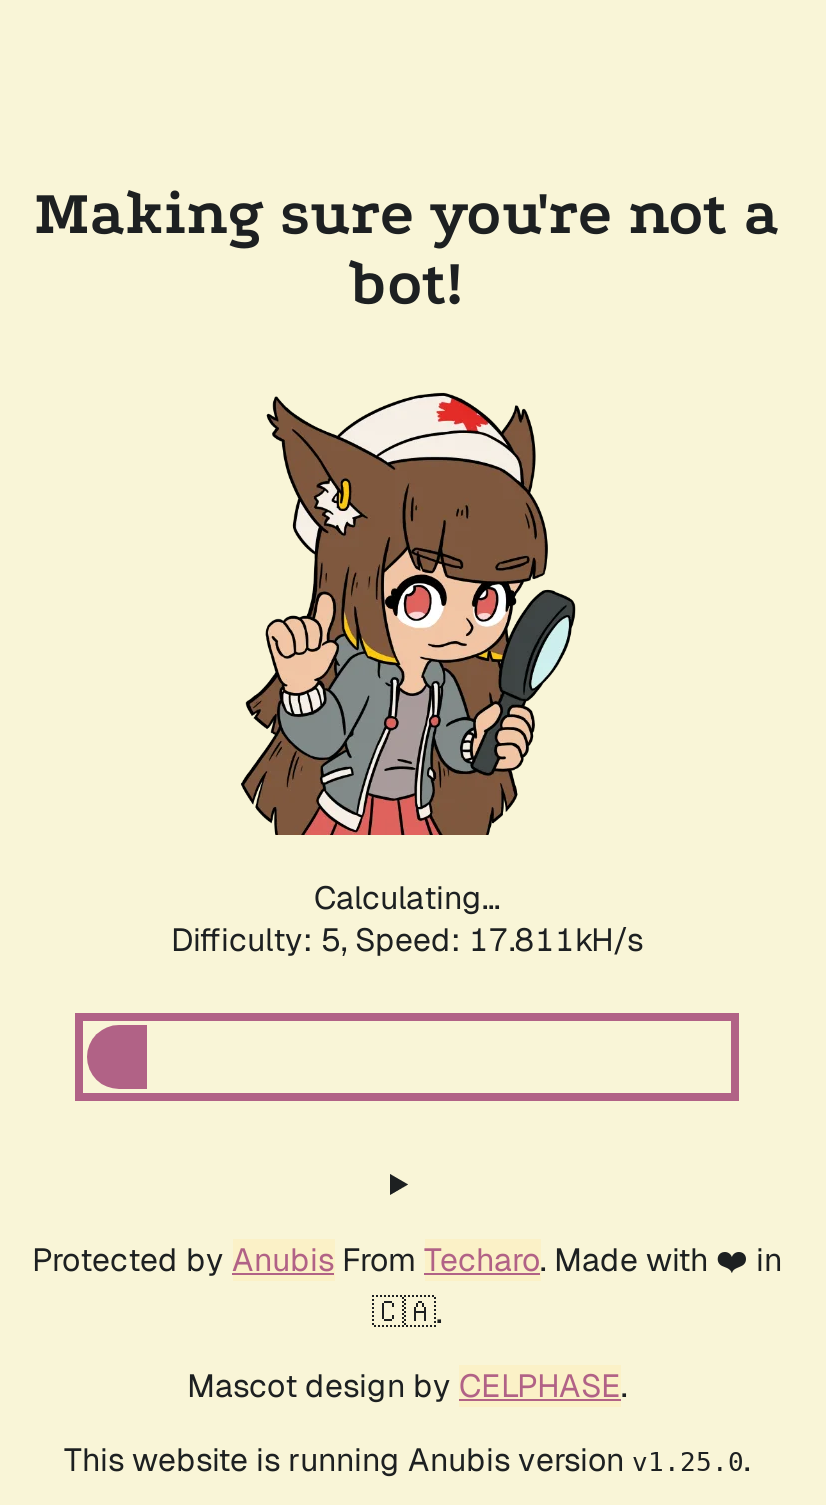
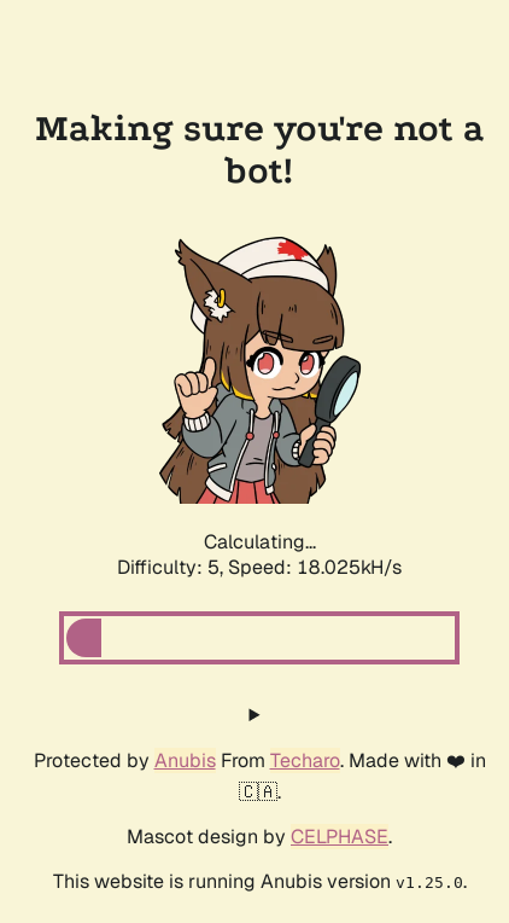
[171,919,643,961] Difficulty: 5, Speed: 17.811kH/s -> [117,555,402,580] Difficulty: 5, Speed: 18.025kH/s

